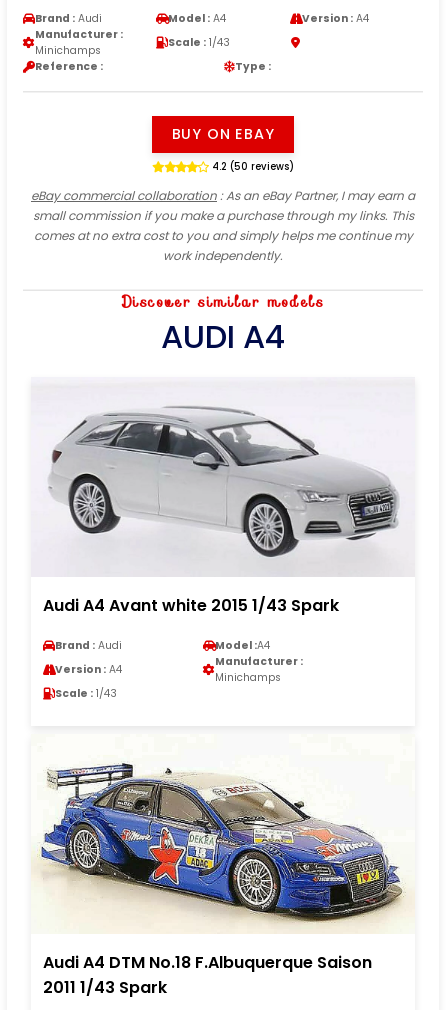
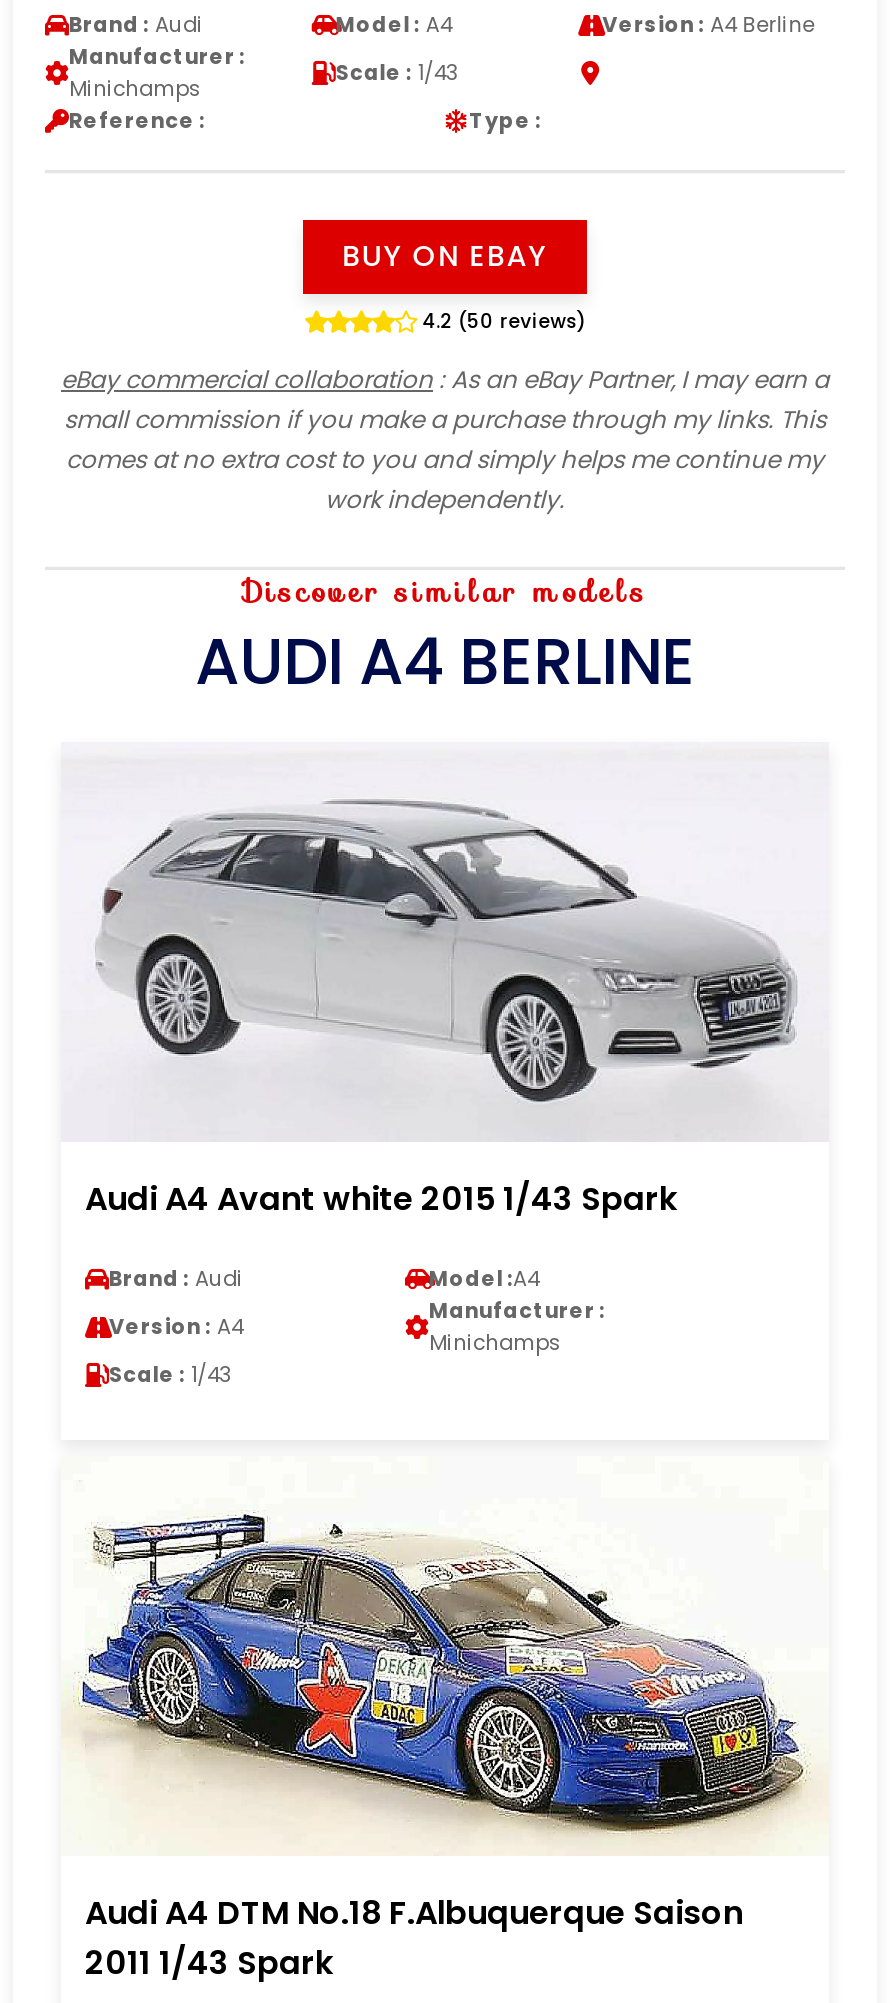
[302,11,369,26] Version : A4 -> [602,9,814,39] Version : A4 Berline
[161,314,285,359] AUDI A4 -> [195,616,695,706] AUDI A4 BERLINE

